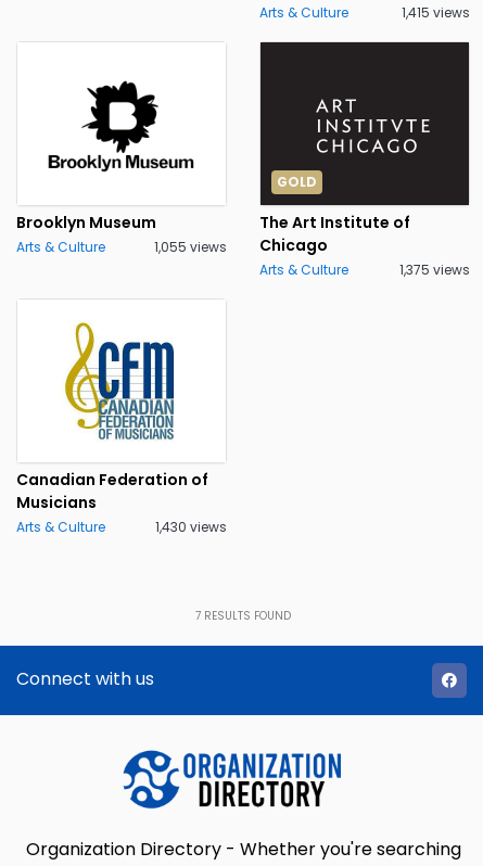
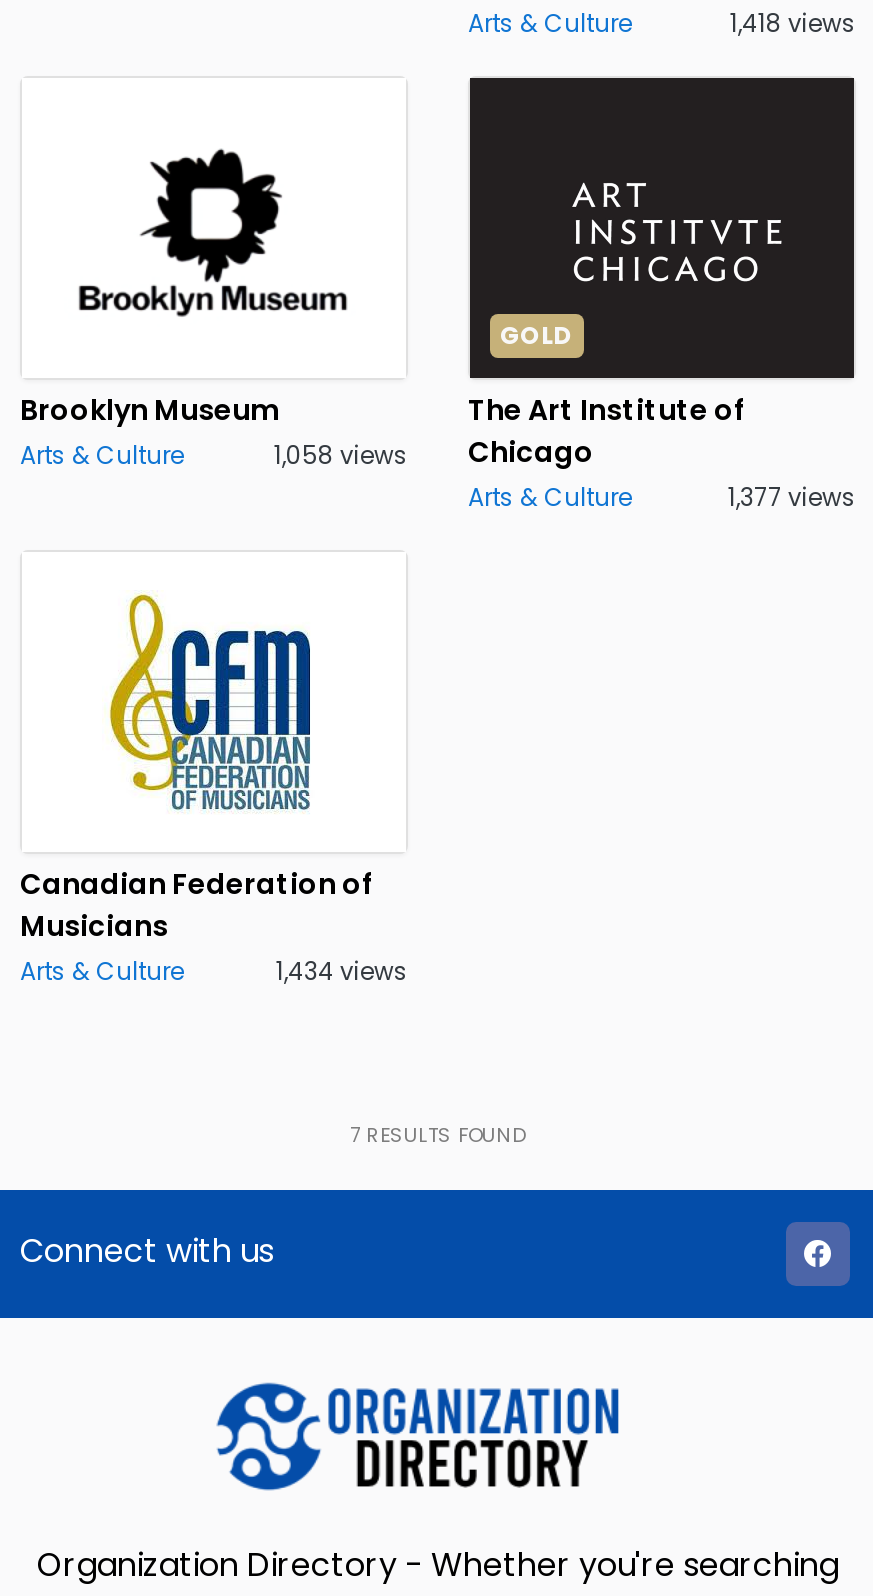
[402,3,470,21] 1,415 views -> [730,5,856,39] 1,418 views
[154,234,328,256] 1,055 views Chicago -> [274,431,594,471] 1,058 views Chicago
[399,260,470,278] 1,375 views -> [728,479,856,513] 1,377 views
[155,517,227,536] 1,430 views -> [276,953,408,987] 1,434 views

